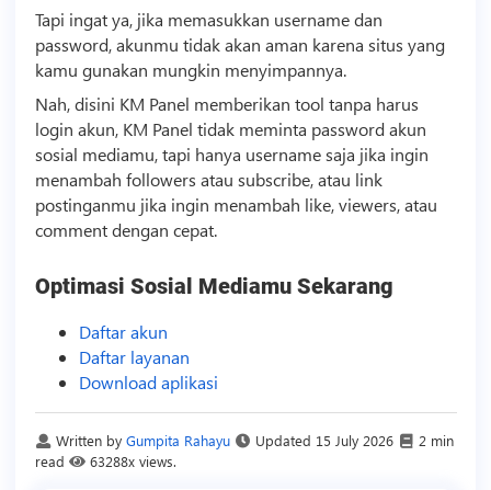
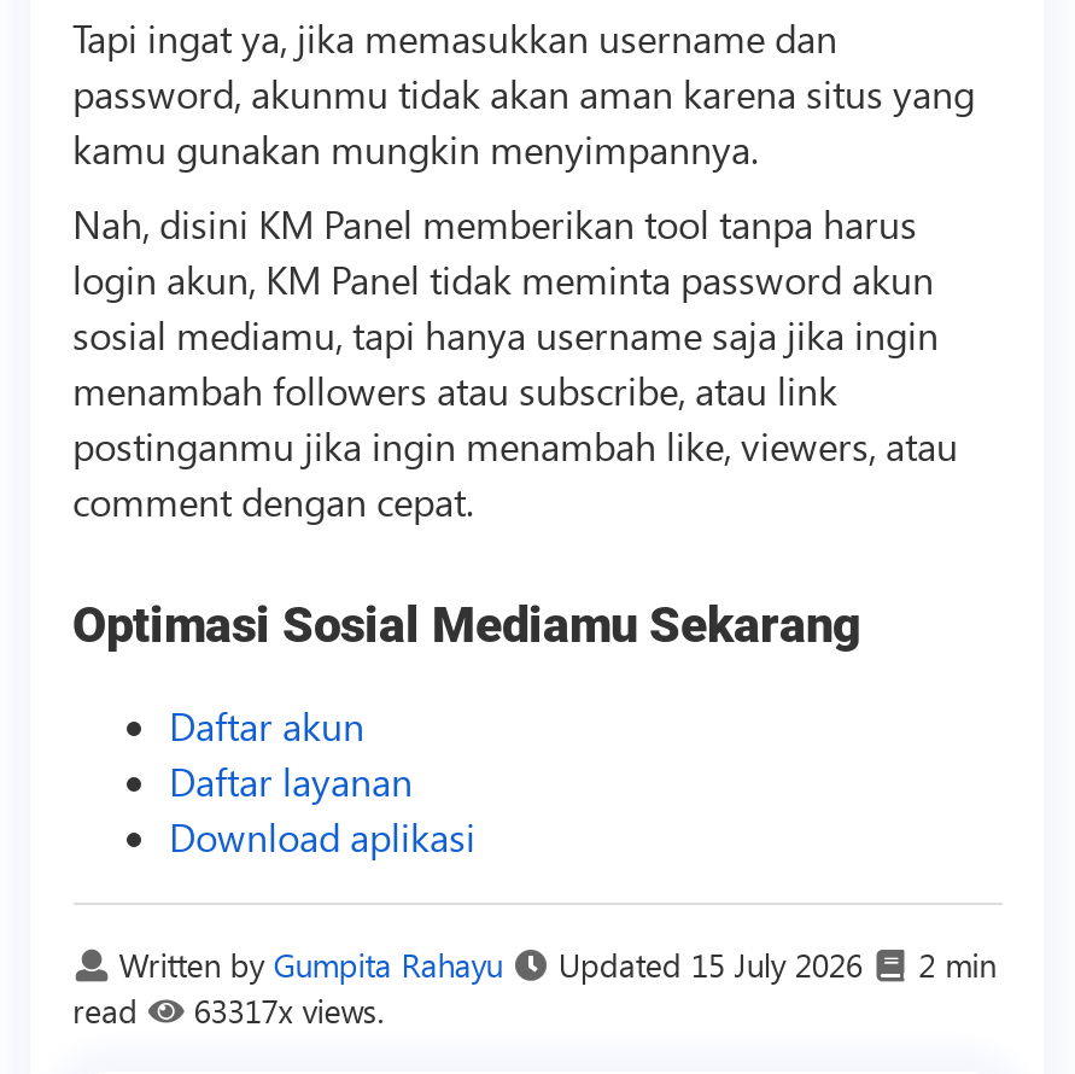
[35,452,176,470] read 63288x views. -> [72,990,384,1031] read 63317x views.

